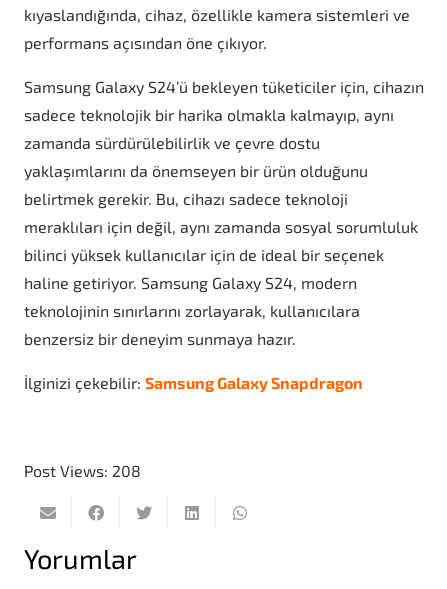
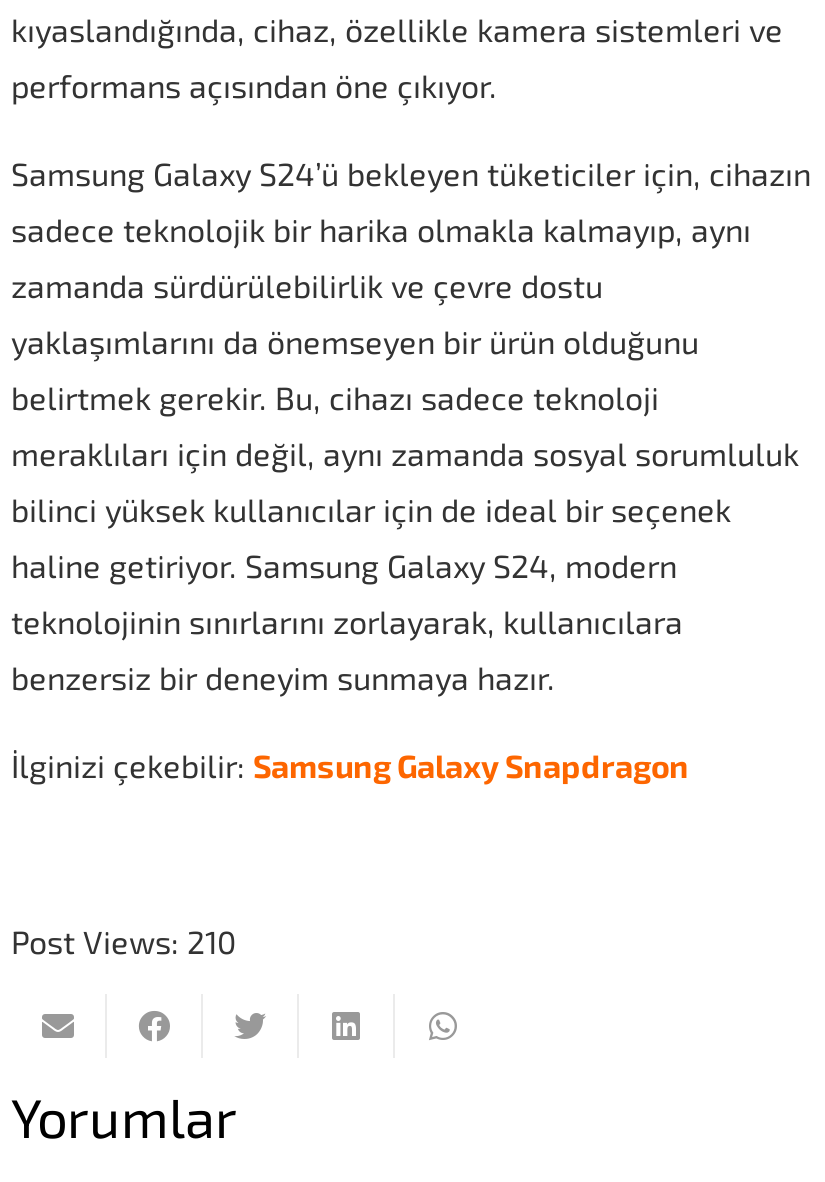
[24,461,141,480] Post Views: 208 -> [11,921,237,959] Post Views: 210

